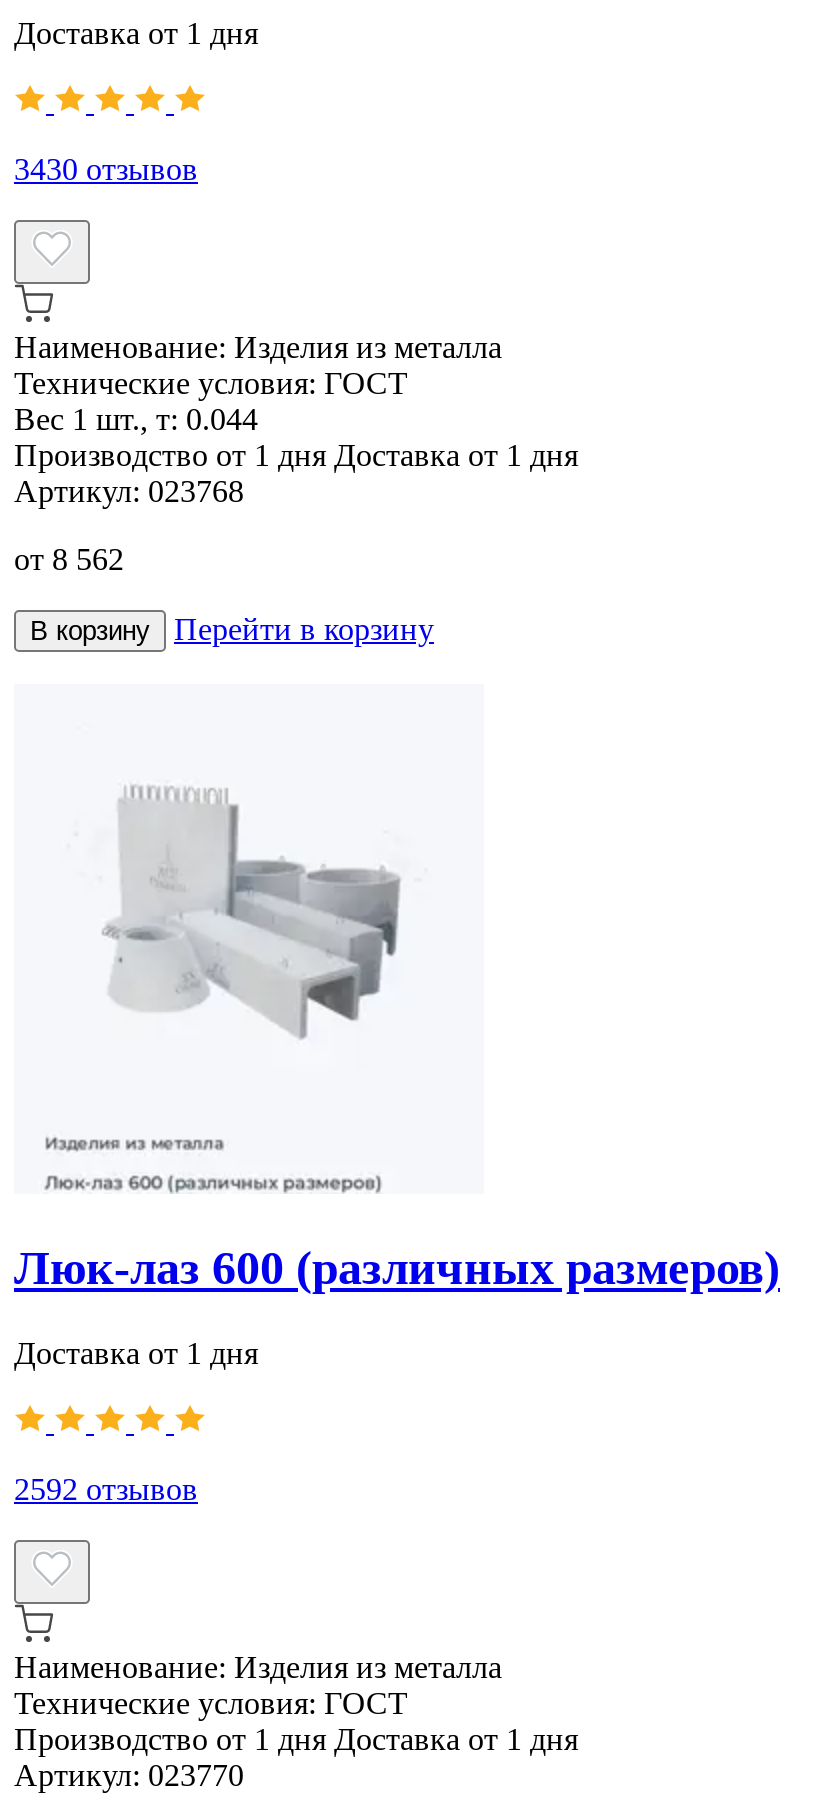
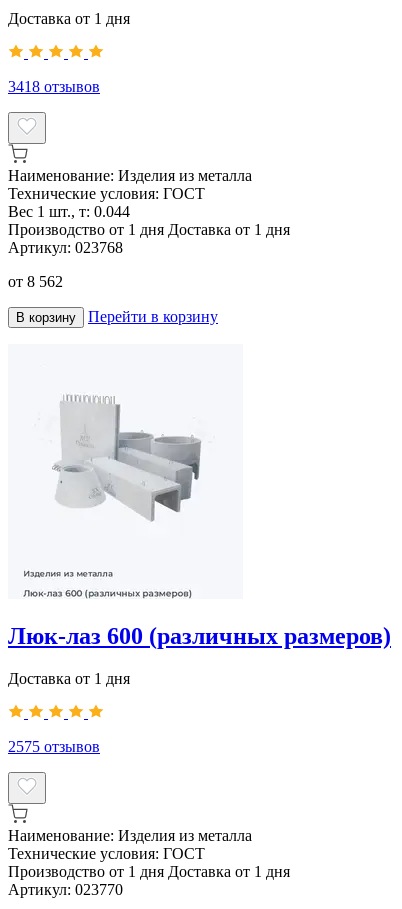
[14,153,198,187] 3430 отзывов -> [8,78,100,95] 3418 отзывов
[14,1473,198,1507] 2592 отзывов -> [8,738,100,755] 2575 отзывов

